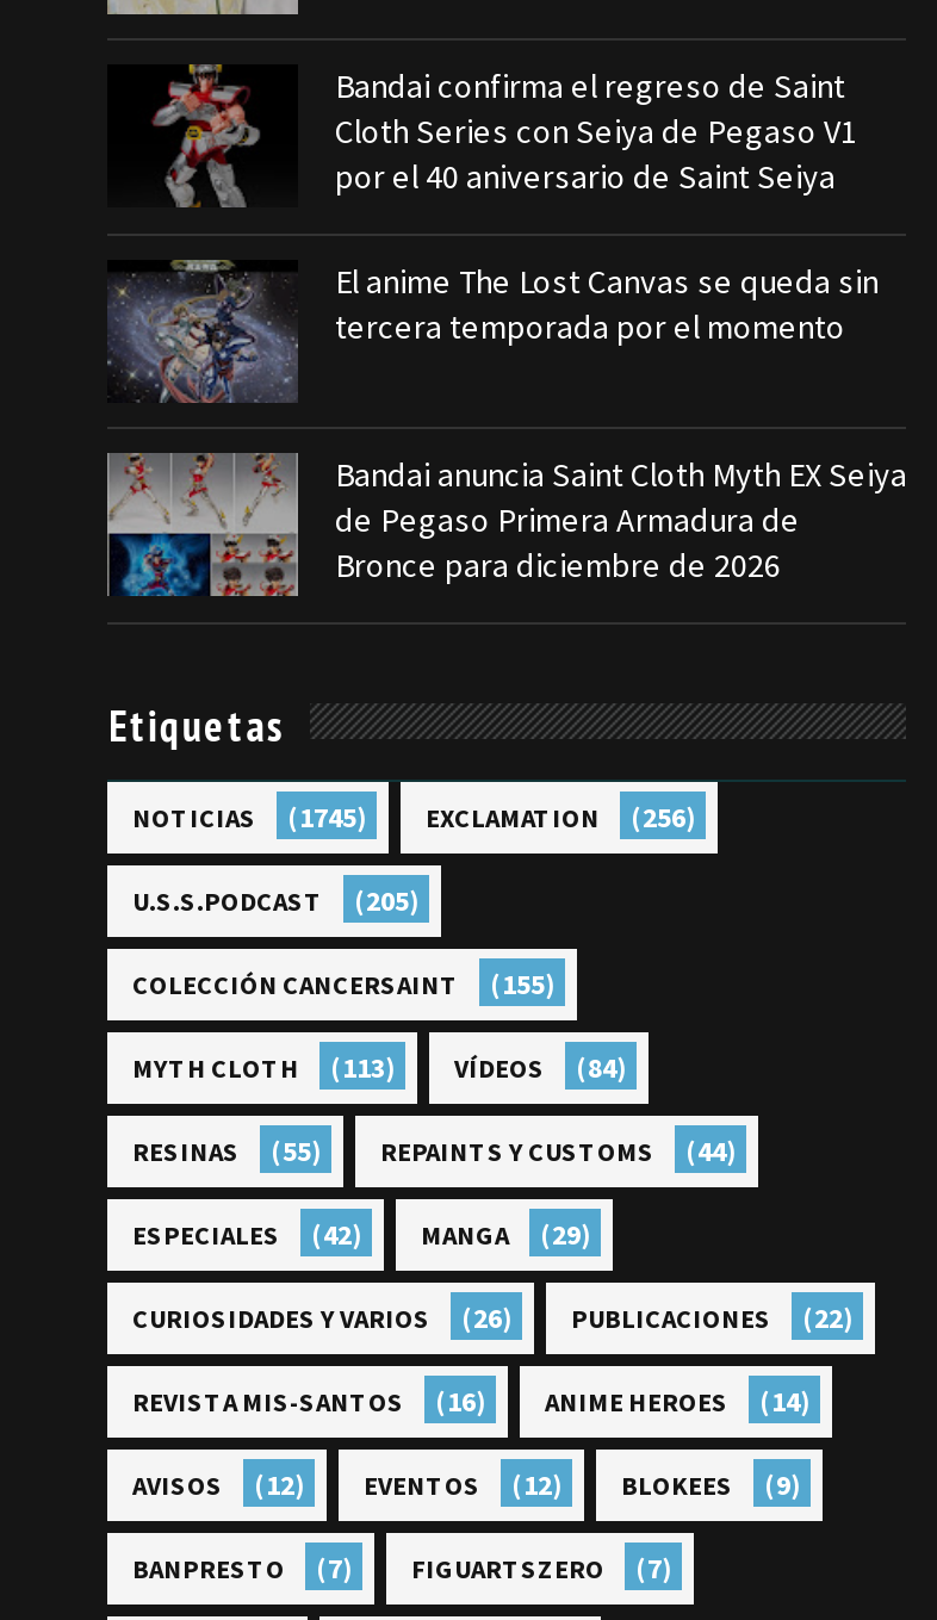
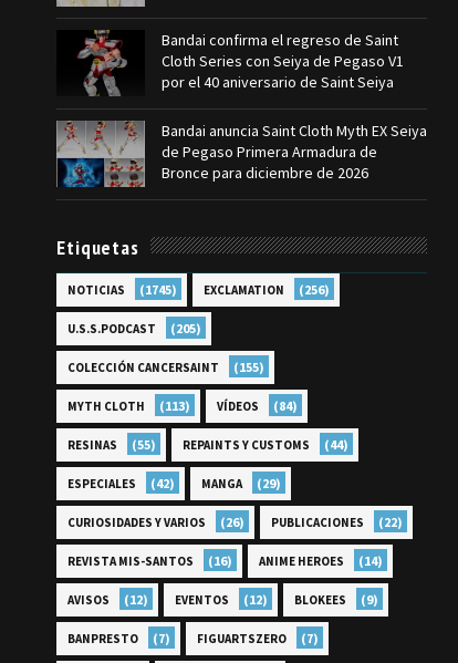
[107,260,879,403] [image] | El anime The Lost Canvas se queda sin | tercera temporada por el momento -> none

